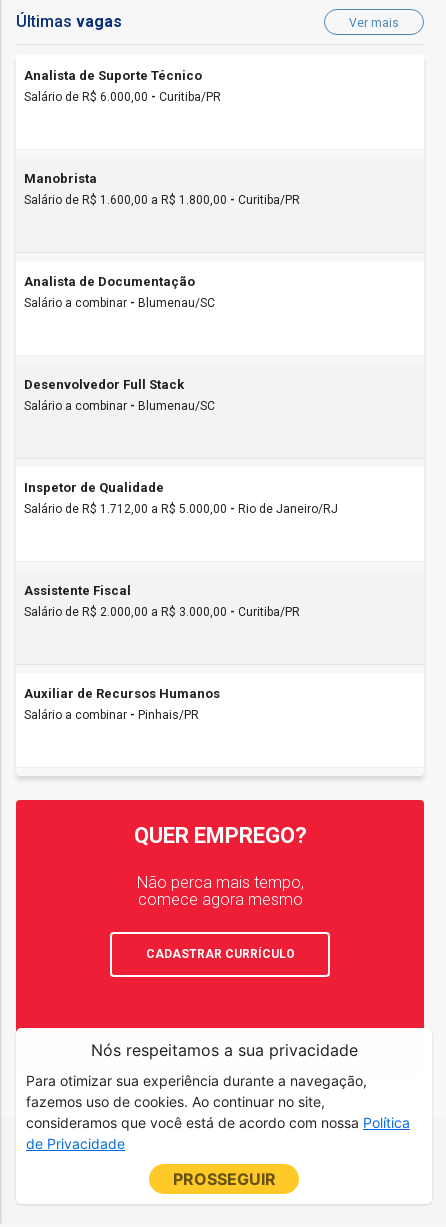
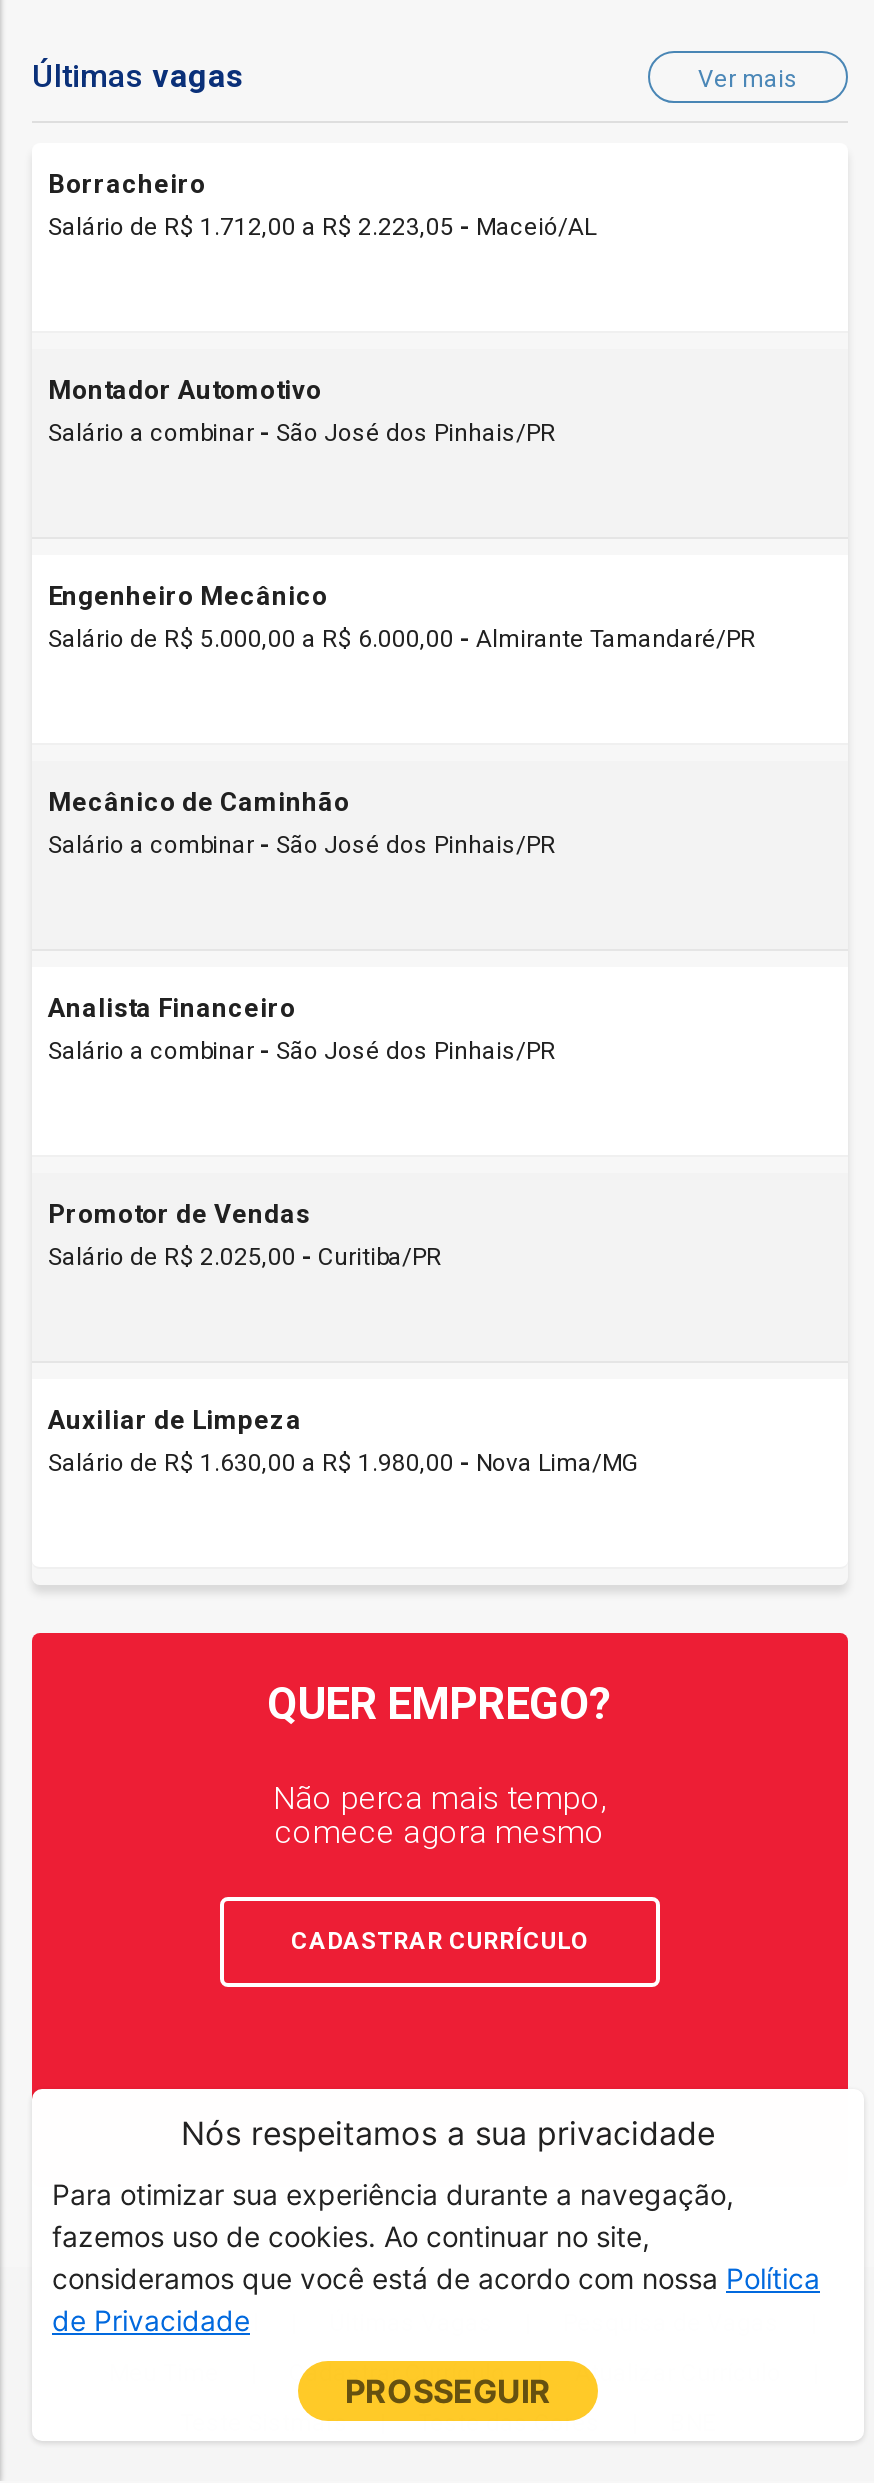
[24,68,202,83] Analista de Suporte Técnico -> [48,170,206,200] Borracheiro
[24,90,221,104] Salário de R$ 6.000,00 - Curitiba/PR -> [48,214,596,242] Salário de R$ 1.712,00 a R$ 2.223,05 - Maceió/AL
[24,171,97,186] Manobrista -> [48,376,322,406] Montador Automotivo
[24,193,300,207] Salário de R$ 1.600,00 a R$ 1.800,00 - Curitiba/PR -> [48,420,556,448] Salário a combinar - São José dos Pinhais/PR
[24,274,195,289] Analista de Documentação -> [48,582,328,612] Engenheiro Mecânico
[24,296,215,310] Salário a combinar - Blumenau/SC -> [48,626,756,654] Salário de R$ 5.000,00 a R$ 6.000,00 - Almirante Tamandaré/PR
[24,377,184,392] Desenvolvedor Full Stack -> [48,788,350,818] Mecânico de Caminhão
[24,399,215,413] Salário a combinar - Blumenau/SC -> [48,832,556,860] Salário a combinar - São José dos Pinhais/PR
[24,480,164,495] Inspetor de Qualidade -> [48,994,296,1024] Analista Financeiro
[24,502,338,516] Salário de R$ 1.712,00 a R$ 5.000,00 - Rio de Janeiro/RJ -> [48,1038,556,1066] Salário a combinar - São José dos Pinhais/PR
[24,583,131,598] Assistente Fiscal -> [48,1200,310,1230] Promotor de Vendas
[24,605,300,619] Salário de R$ 2.000,00 a R$ 3.000,00 - Curitiba/PR -> [48,1244,442,1272] Salário de R$ 2.025,00 - Curitiba/PR
[24,686,220,701] Auxiliar de Recursos Humanos -> [48,1406,302,1436] Auxiliar de Limpeza
[24,708,199,722] Salário a combinar - Pinhais/PR -> [48,1450,638,1478] Salário de R$ 1.630,00 a R$ 1.980,00 - Nova Lima/MG

